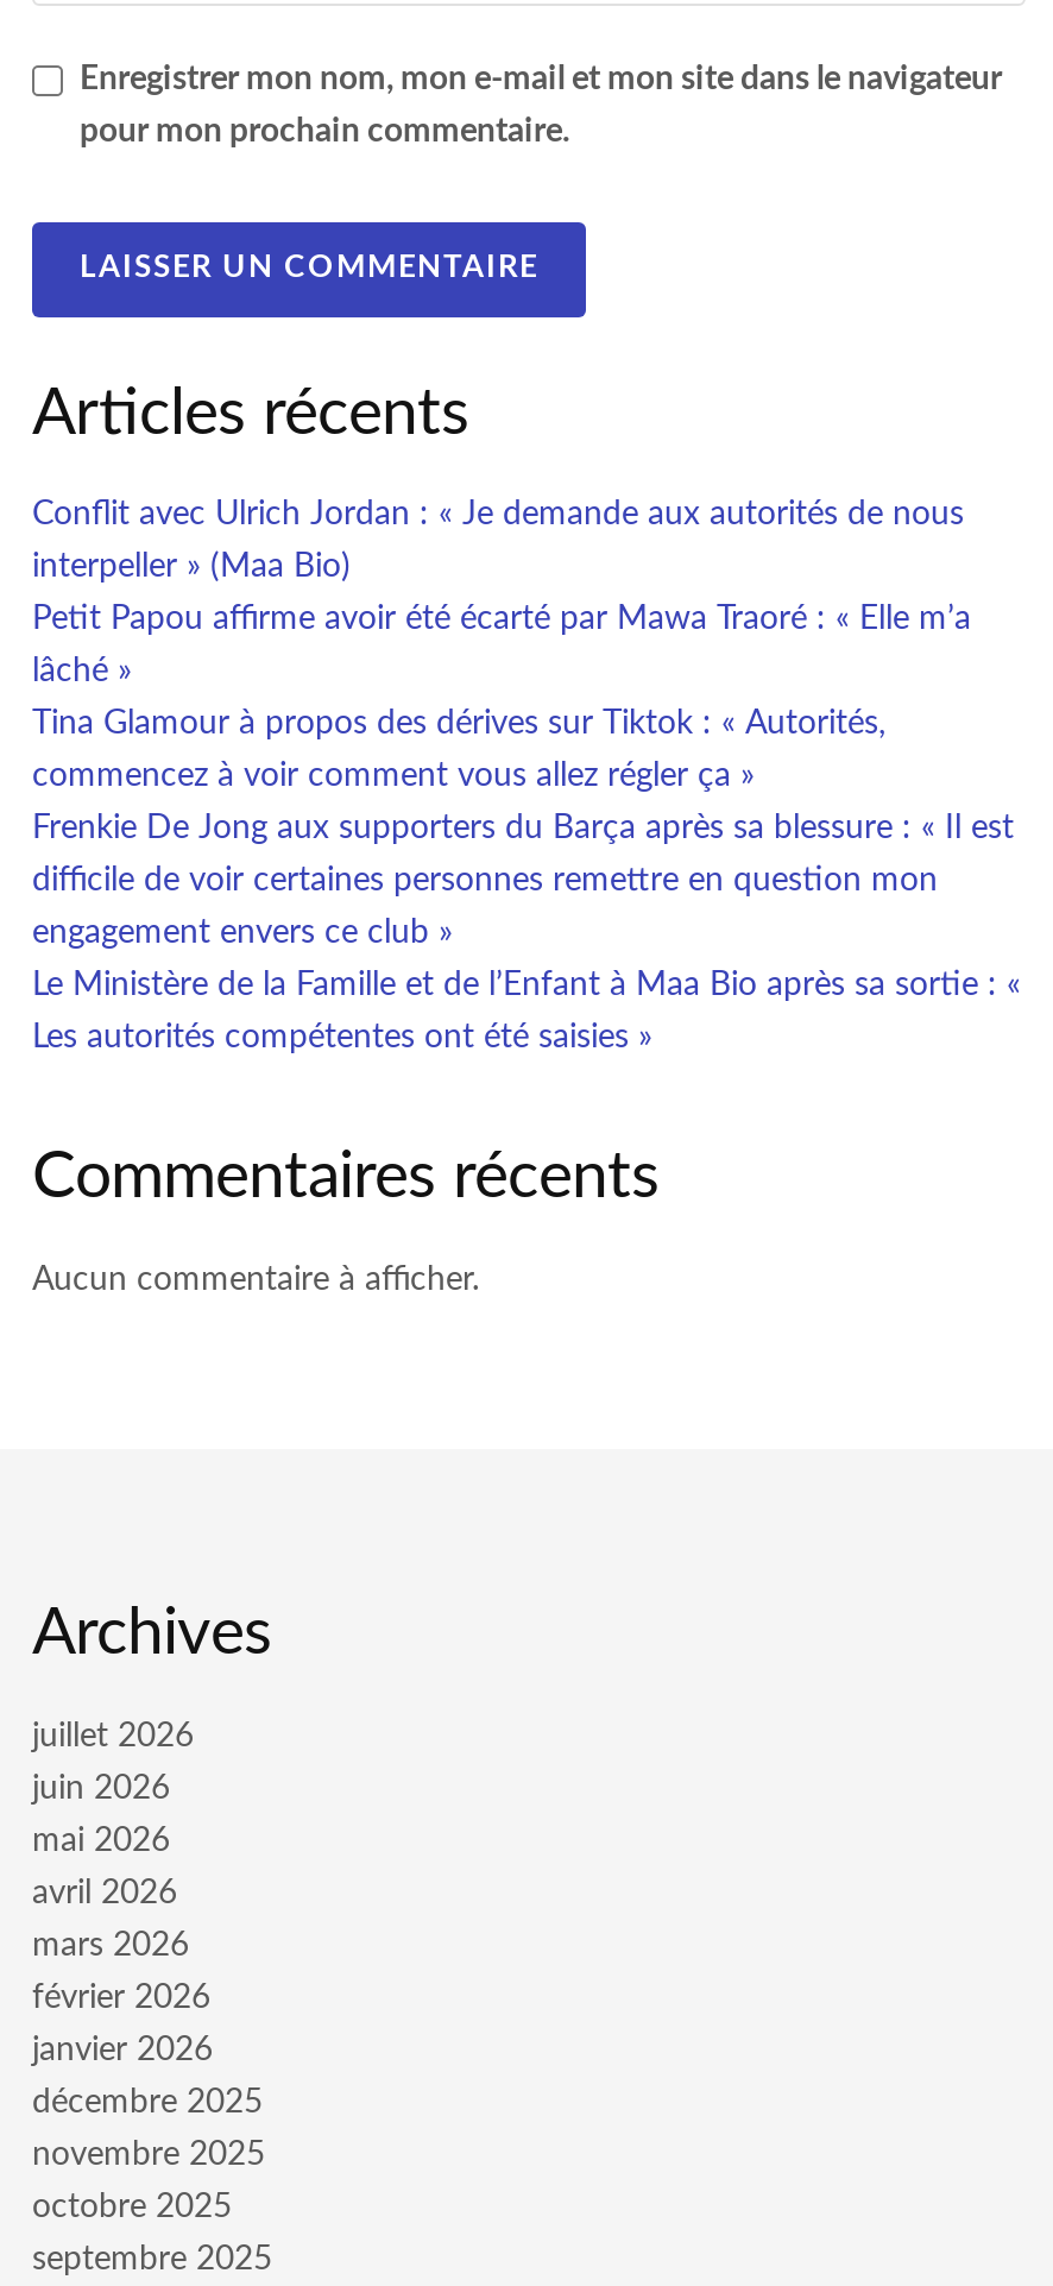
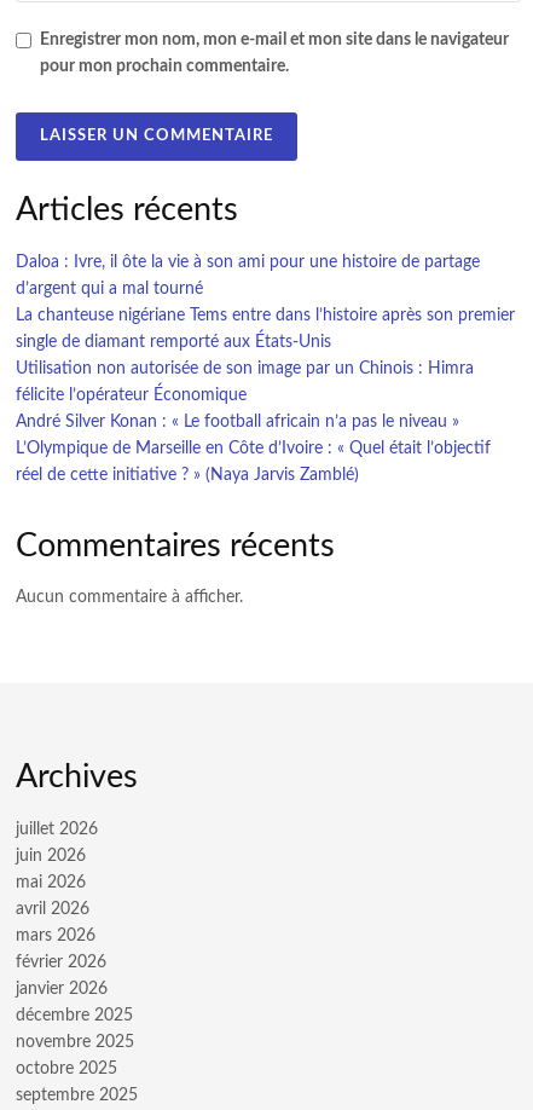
[32,499,1021,1055] Conflit avec Ulrich Jordan : « Je demande aux autorités de nous | interpeller » (Maa Bio) | Petit Papou affirme avoir été écarté par Mawa Traoré : « Elle m’a | lâché » | Tina Glamour à propos des dérives sur Tiktok : « Autorités, | commencez à voir comment vous allez régler ça » | Frenkie De Jong aux supporters du Barça après sa blessure : « Il est | difficile de voir certaines personnes remettre en question mon | engagement envers ce club » | Le Ministère de la Famille et de l’Enfant à Maa Bio après sa sortie : « | Les autorités compétentes ont été saisies » -> [16,254,515,483] Daloa : Ivre, il ôte la vie à son ami pour une histoire de partage | d’argent qui a mal tourné | La chanteuse nigériane Tems entre dans l’histoire après son premier | single de diamant remporté aux États-Unis | Utilisation non autorisée de son image par un Chinois : Himra | félicite l’opérateur Économique | André Silver Konan : « Le football africain n’a pas le niveau » | L’Olympique de Marseille en Côte d’Ivoire : « Quel était l’objectif | réel de cette initiative ? » (Naya Jarvis Zamblé)

